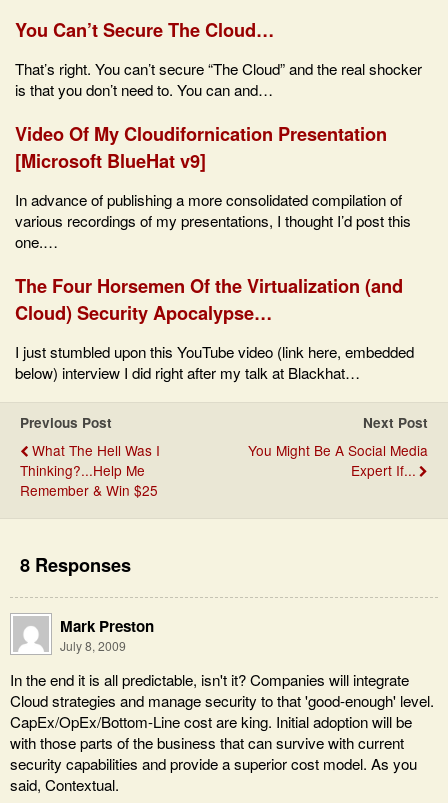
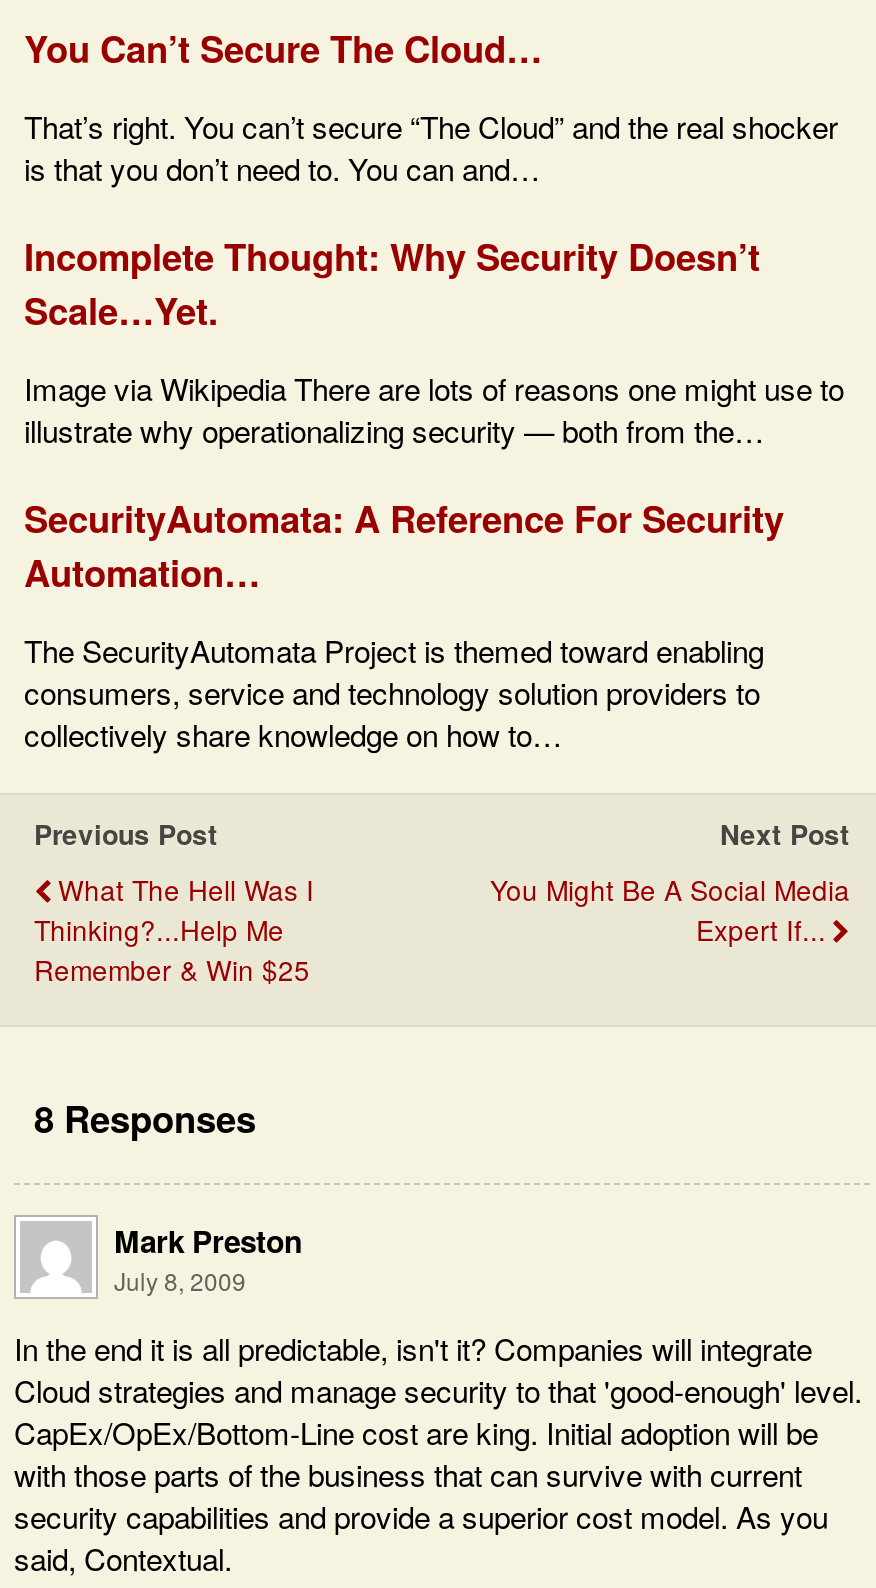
[15,120,387,174] Video Of My Cloudifornication Presentation | [Microsoft BlueHat v9] -> [24,229,760,337] Incomplete Thought: Why Security Doesn’t | Scale…Yet.
[15,189,411,252] In advance of publishing a more consolidated compilation of | various recordings of my presentations, I thought I’d post this | one.… -> [24,367,844,451] Image via Wikipedia There are lots of reasons one might use to | illustrate why operationalizing security — both from the…
[15,272,403,326] The Four Horsemen Of the Virtualization (and | Cloud) Security Apocalypse… -> [24,491,784,599] SecurityAutomata: A Reference For Security | Automation…
[15,341,414,383] I just stumbled upon this YouTube video (link here, embedded | below) interview I did right after my talk at Blackhat… -> [24,629,764,755] The SecurityAutomata Project is themed toward enabling | consumers, service and technology solution providers to | collectively share knowledge on how to…

